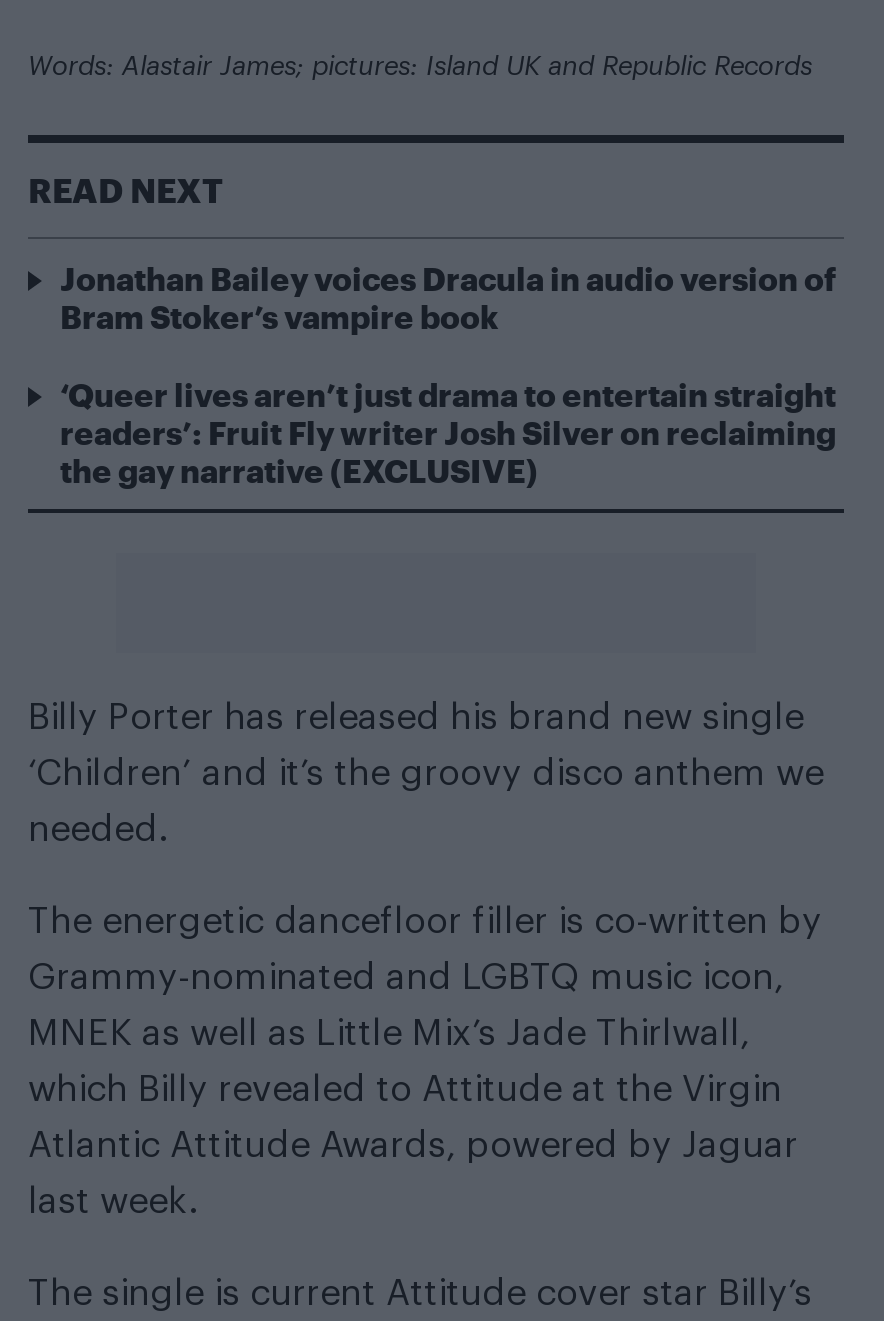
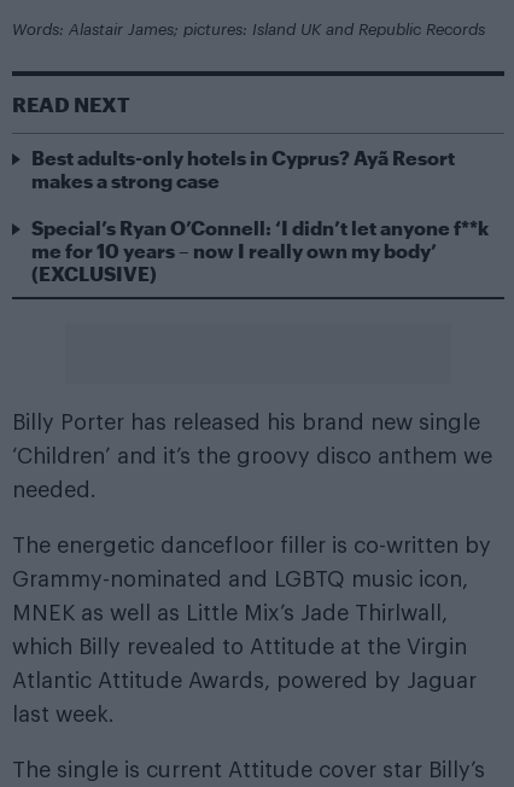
[60,258,836,334] Jonathan Bailey voices Dracula in audio version of | Bram Stoker’s vampire book -> [31,146,455,191] Best adults-only hotels in Cyprus? Ayã Resort | makes a strong case
[60,374,836,488] ‘Queer lives aren’t just drama to entertain straight | readers’: Fruit Fly writer Josh Silver on reclaiming | the gay narrative (EXCLUSIVE) -> [31,216,489,284] Special’s Ryan O’Connell: ‘I didn’t let anyone f**k | me for 10 years – now I really own my body’ | (EXCLUSIVE)

